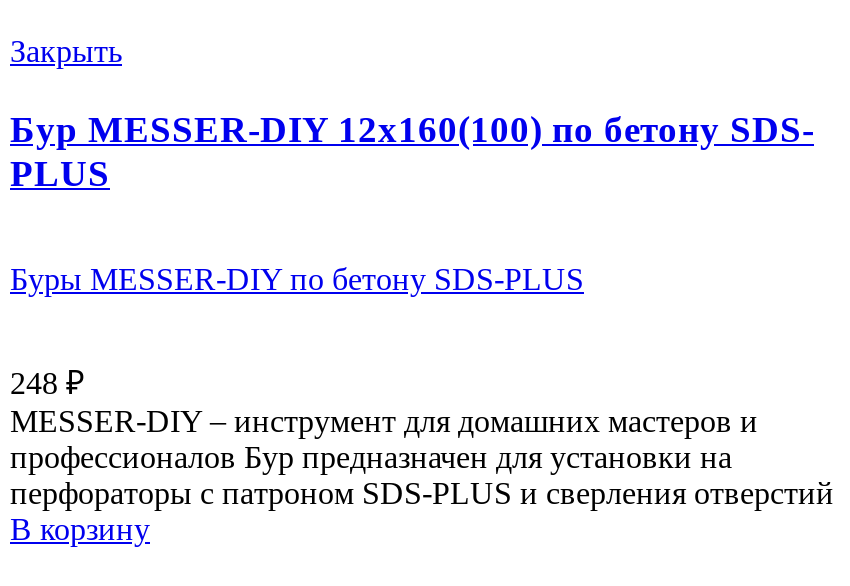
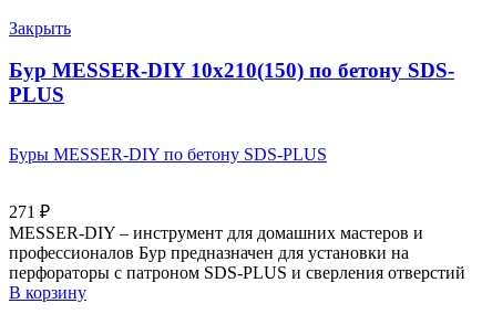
[10,108,814,150] Бур MESSER-DIY 12х160(100) по бетону SDS- -> [9,59,454,82] Бур MESSER-DIY 10х210(150) по бетону SDS-
[10,367,84,401] 248 ₽ -> [9,202,50,221] 271 ₽

